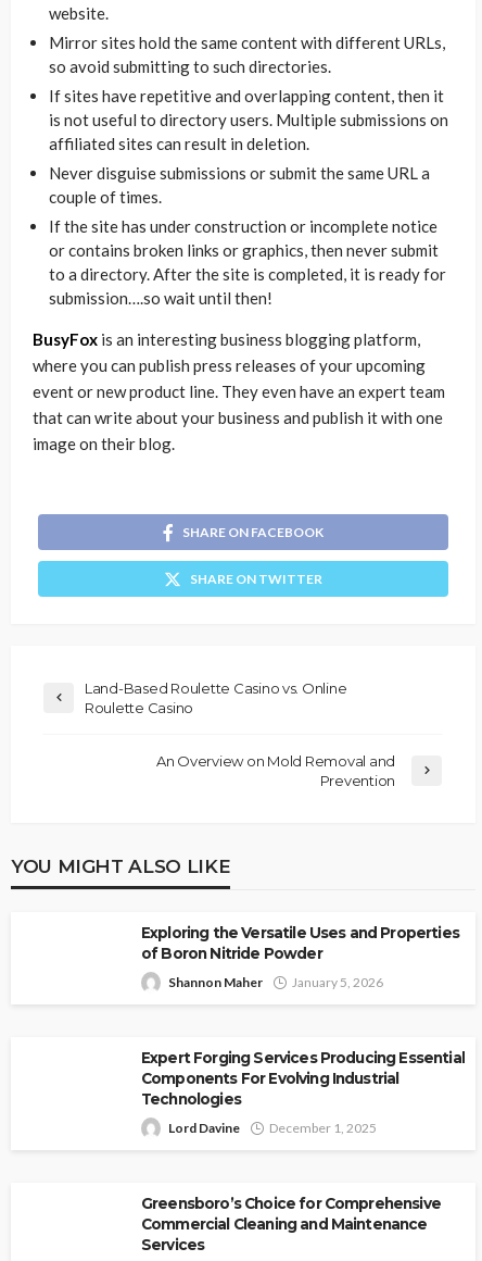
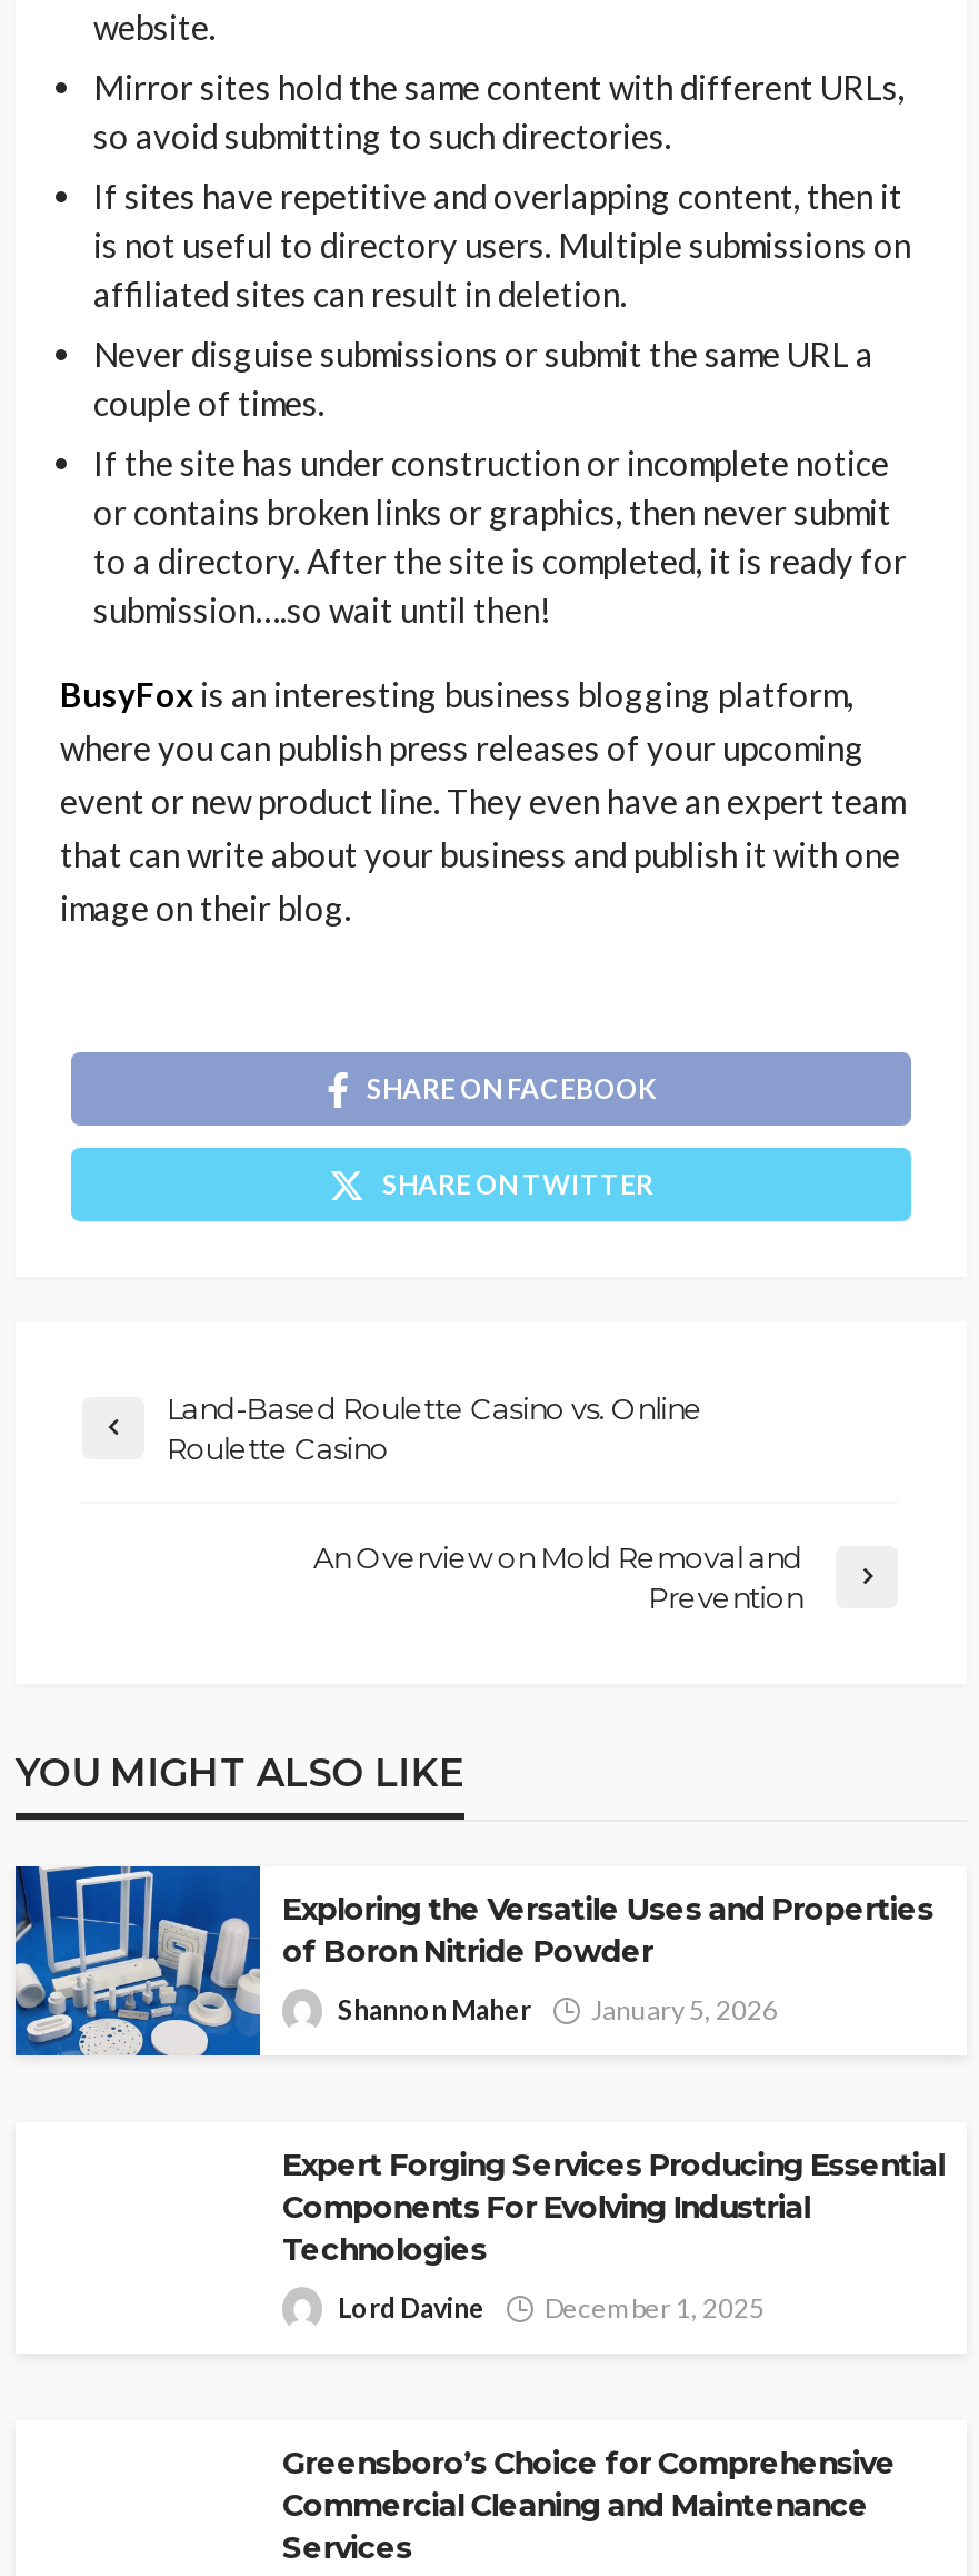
none -> [13,1864,262,2058] [image]

